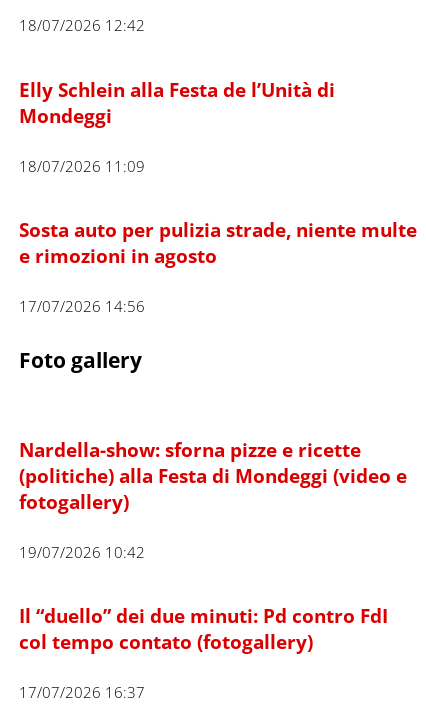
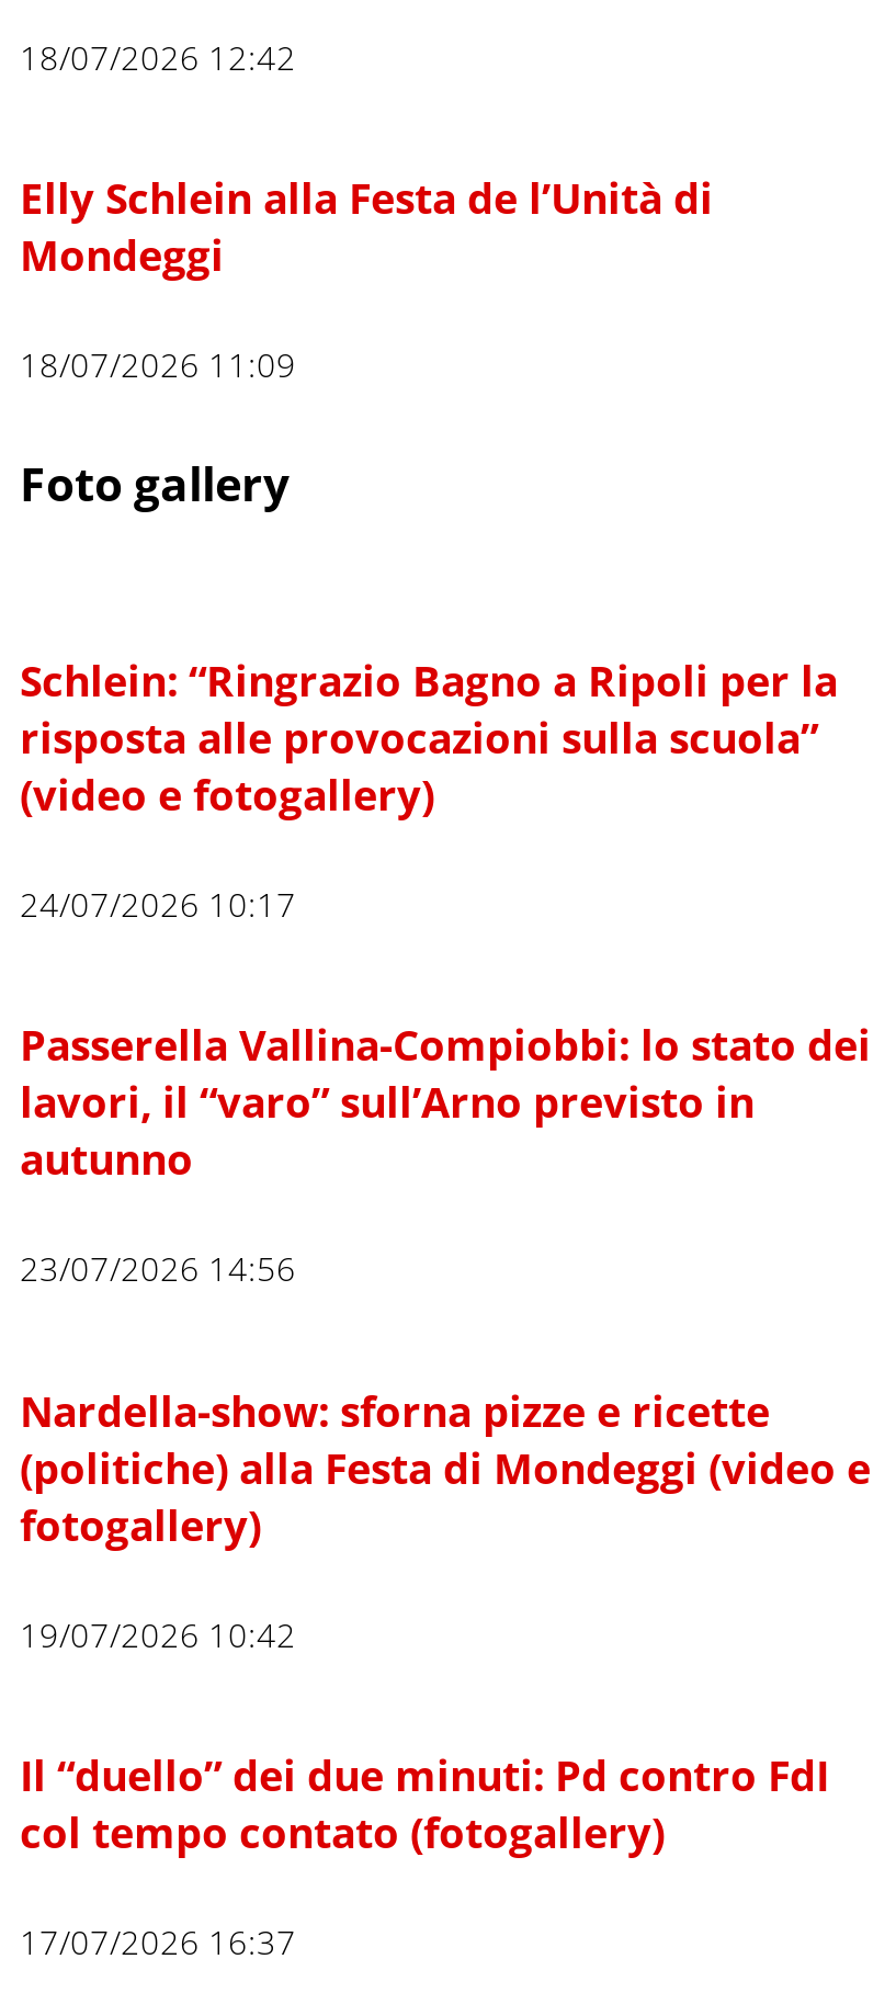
[19,217,417,315] Sosta auto per pulizia strade, niente multe | e rimozioni in agosto | 17/07/2026 14:56 -> none
moved [19,345,142,374] -> [20,451,290,514]: Foto gallery
none -> [20,653,871,1291] Schlein: “Ringrazio Bagno a Ripoli per la | risposta alle provocazioni sulla scuola” | (video e fotogallery) | 24/07/2026 10:17 | Passerella Vallina-Compiobbi: lo stato dei | lavori, il “varo” sull’Arno previsto in | autunno | 23/07/2026 14:56

